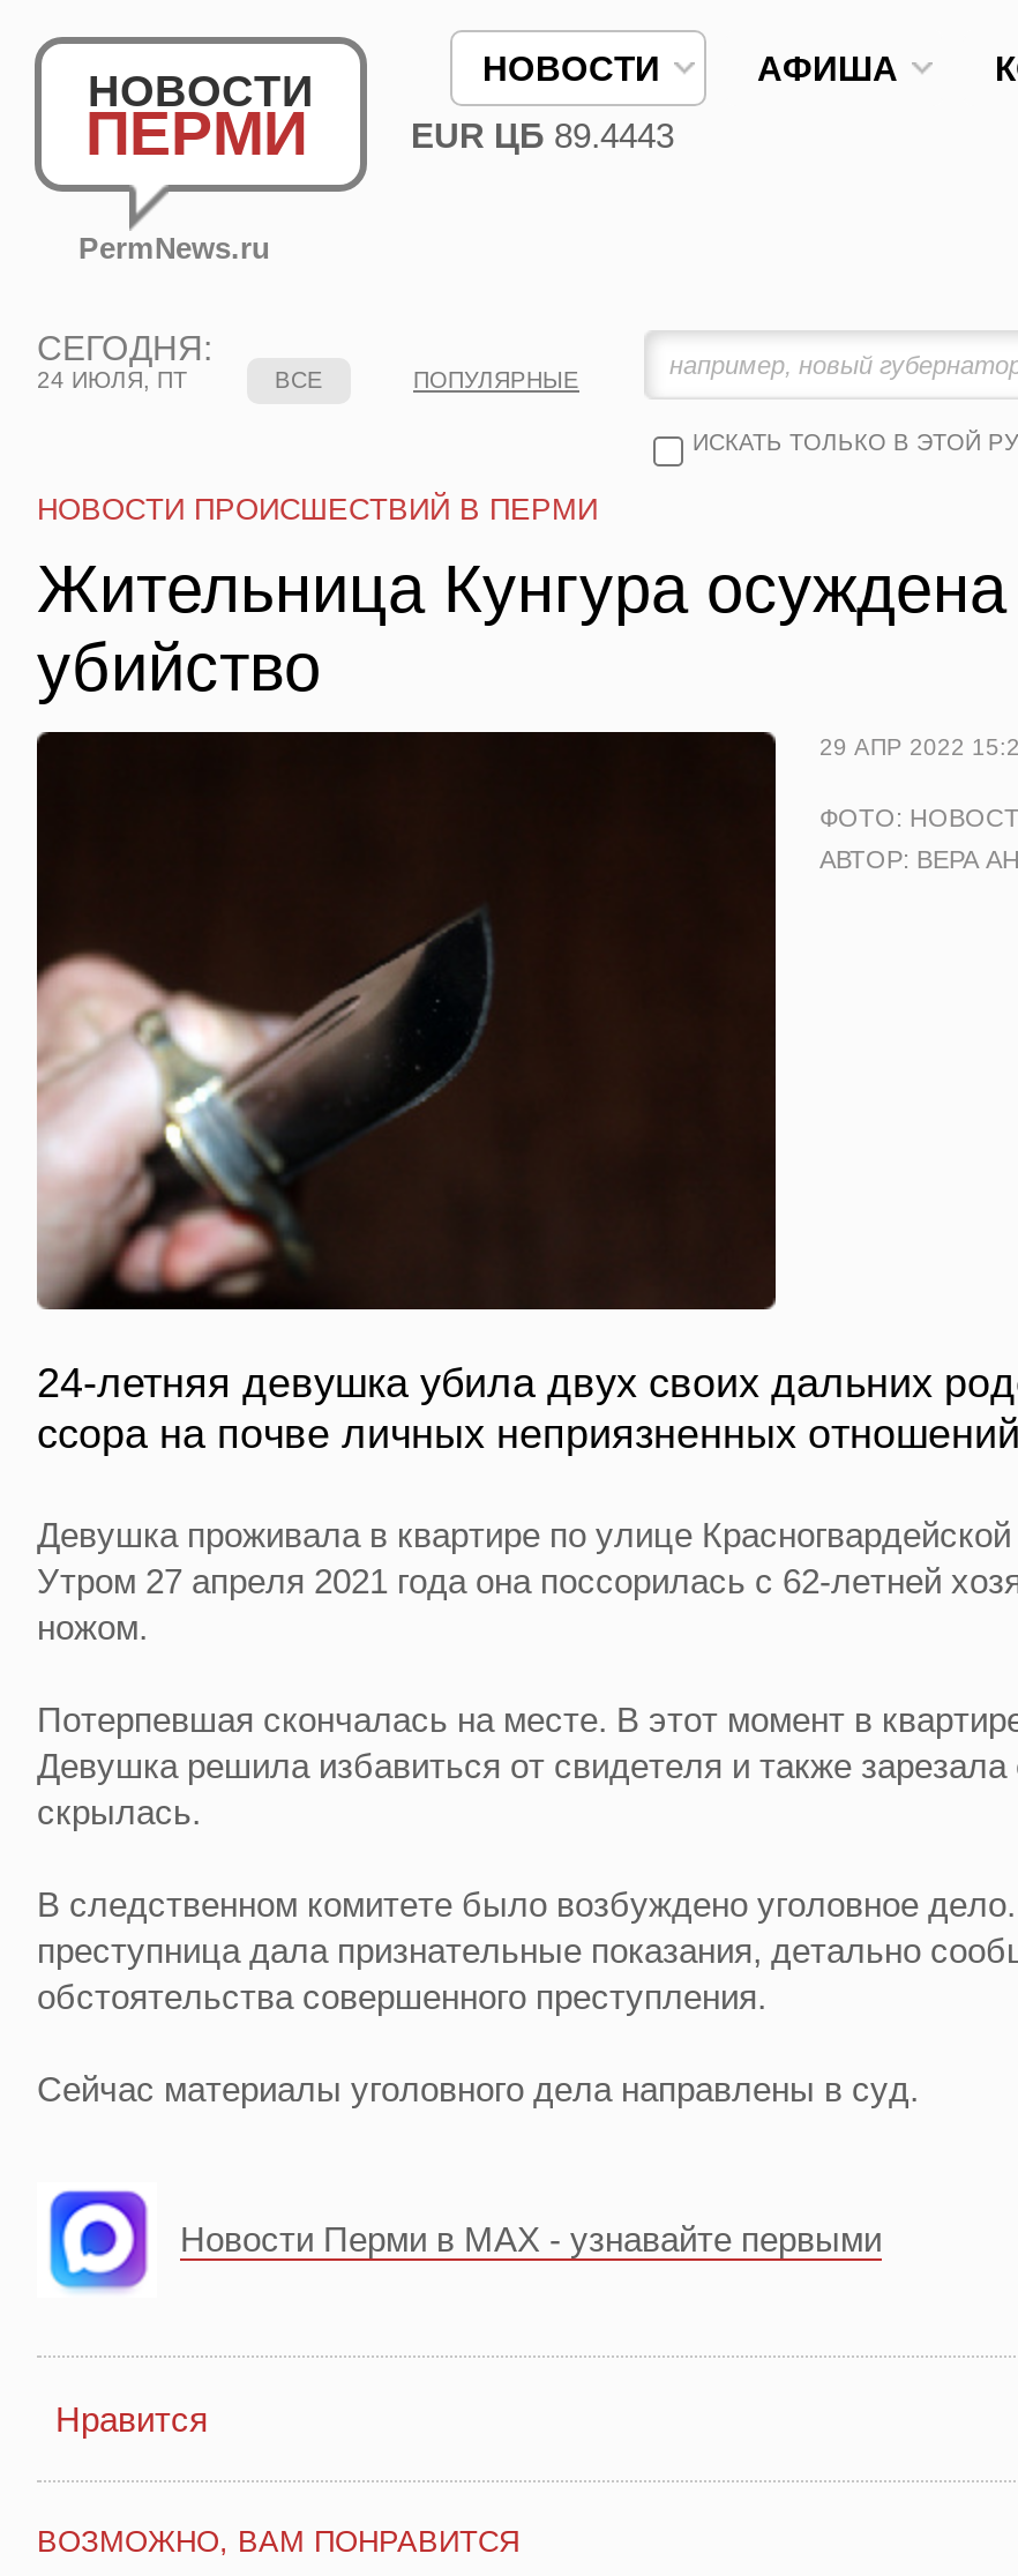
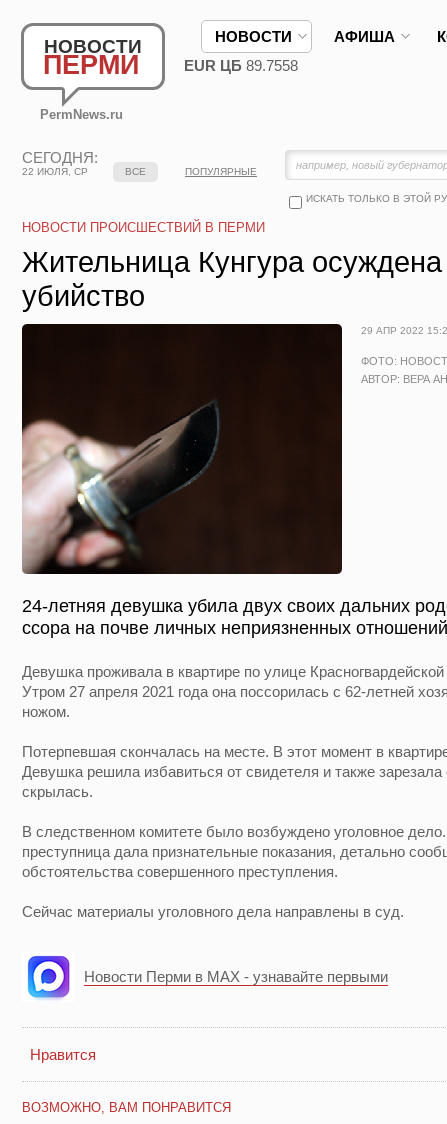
[411,115,674,155] EUR ЦБ 89.4443 -> [184,57,298,74] EUR ЦБ 89.7558
[37,367,187,393] 24 ИЮЛЯ, ПТ -> [22,166,88,177] 22 ИЮЛЯ, СР

